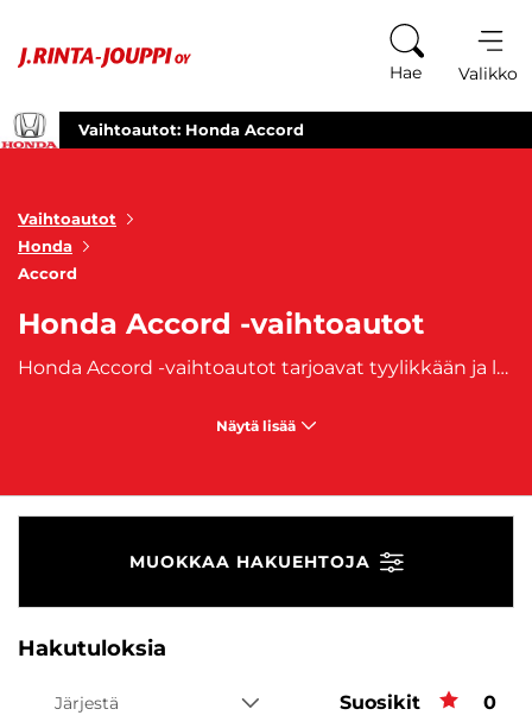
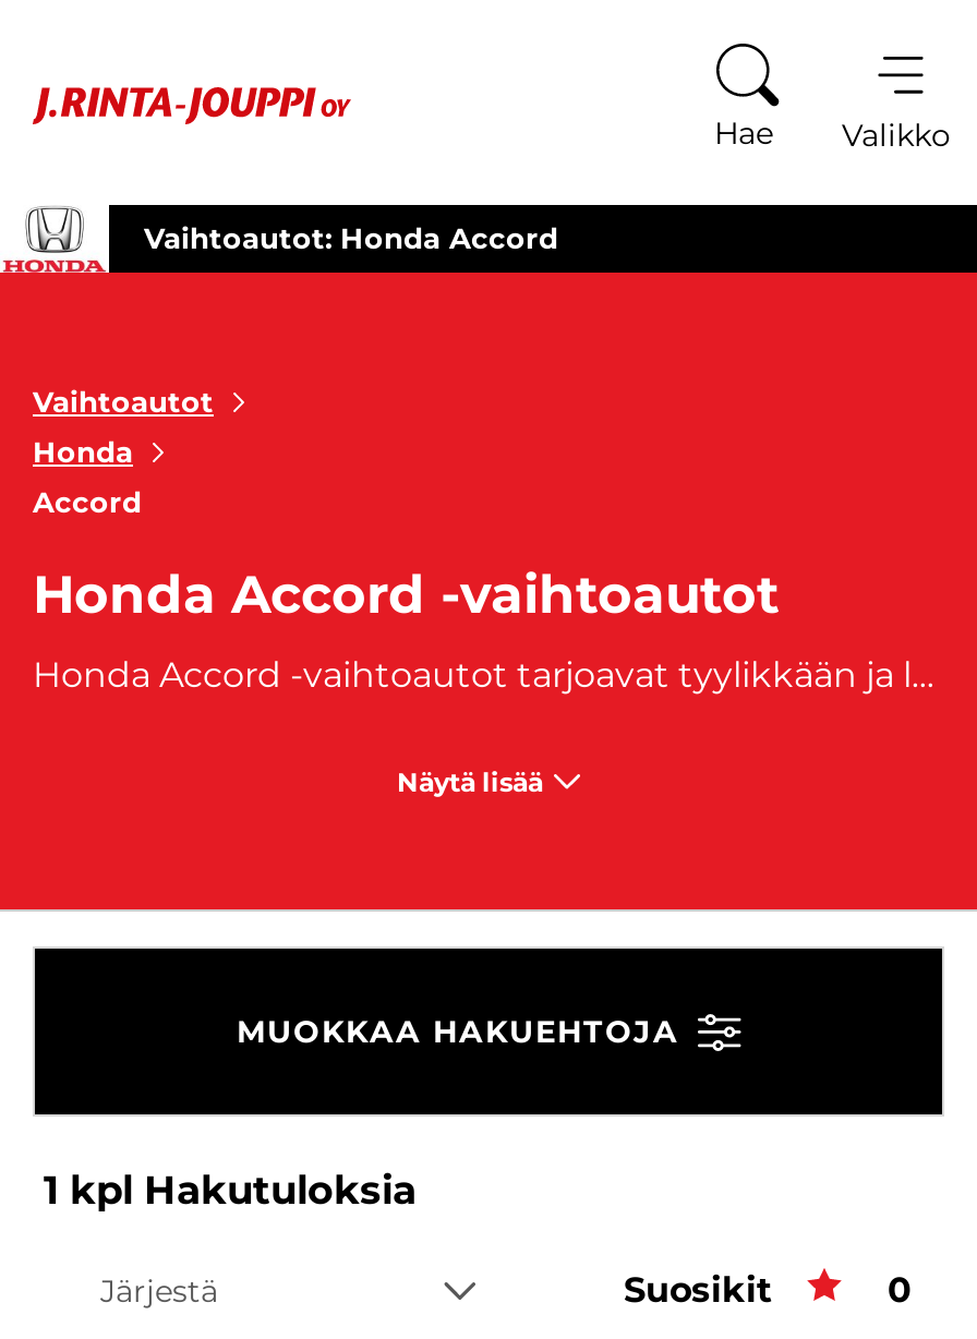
[18,636,166,662] Hakutuloksia -> [44,1167,417,1215] 1 kpl Hakutuloksia

